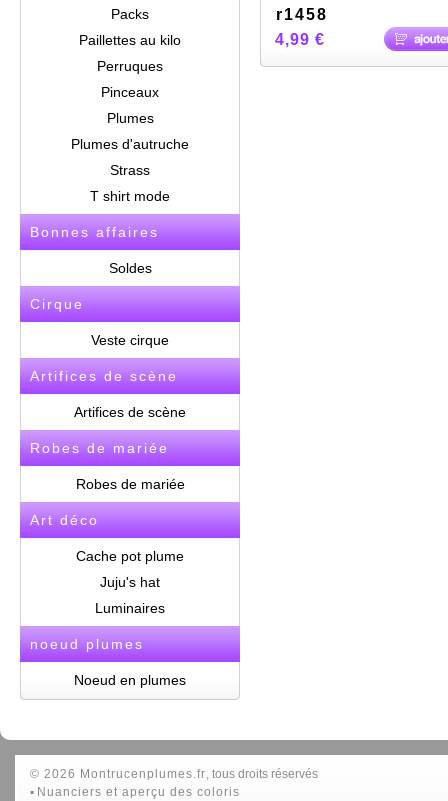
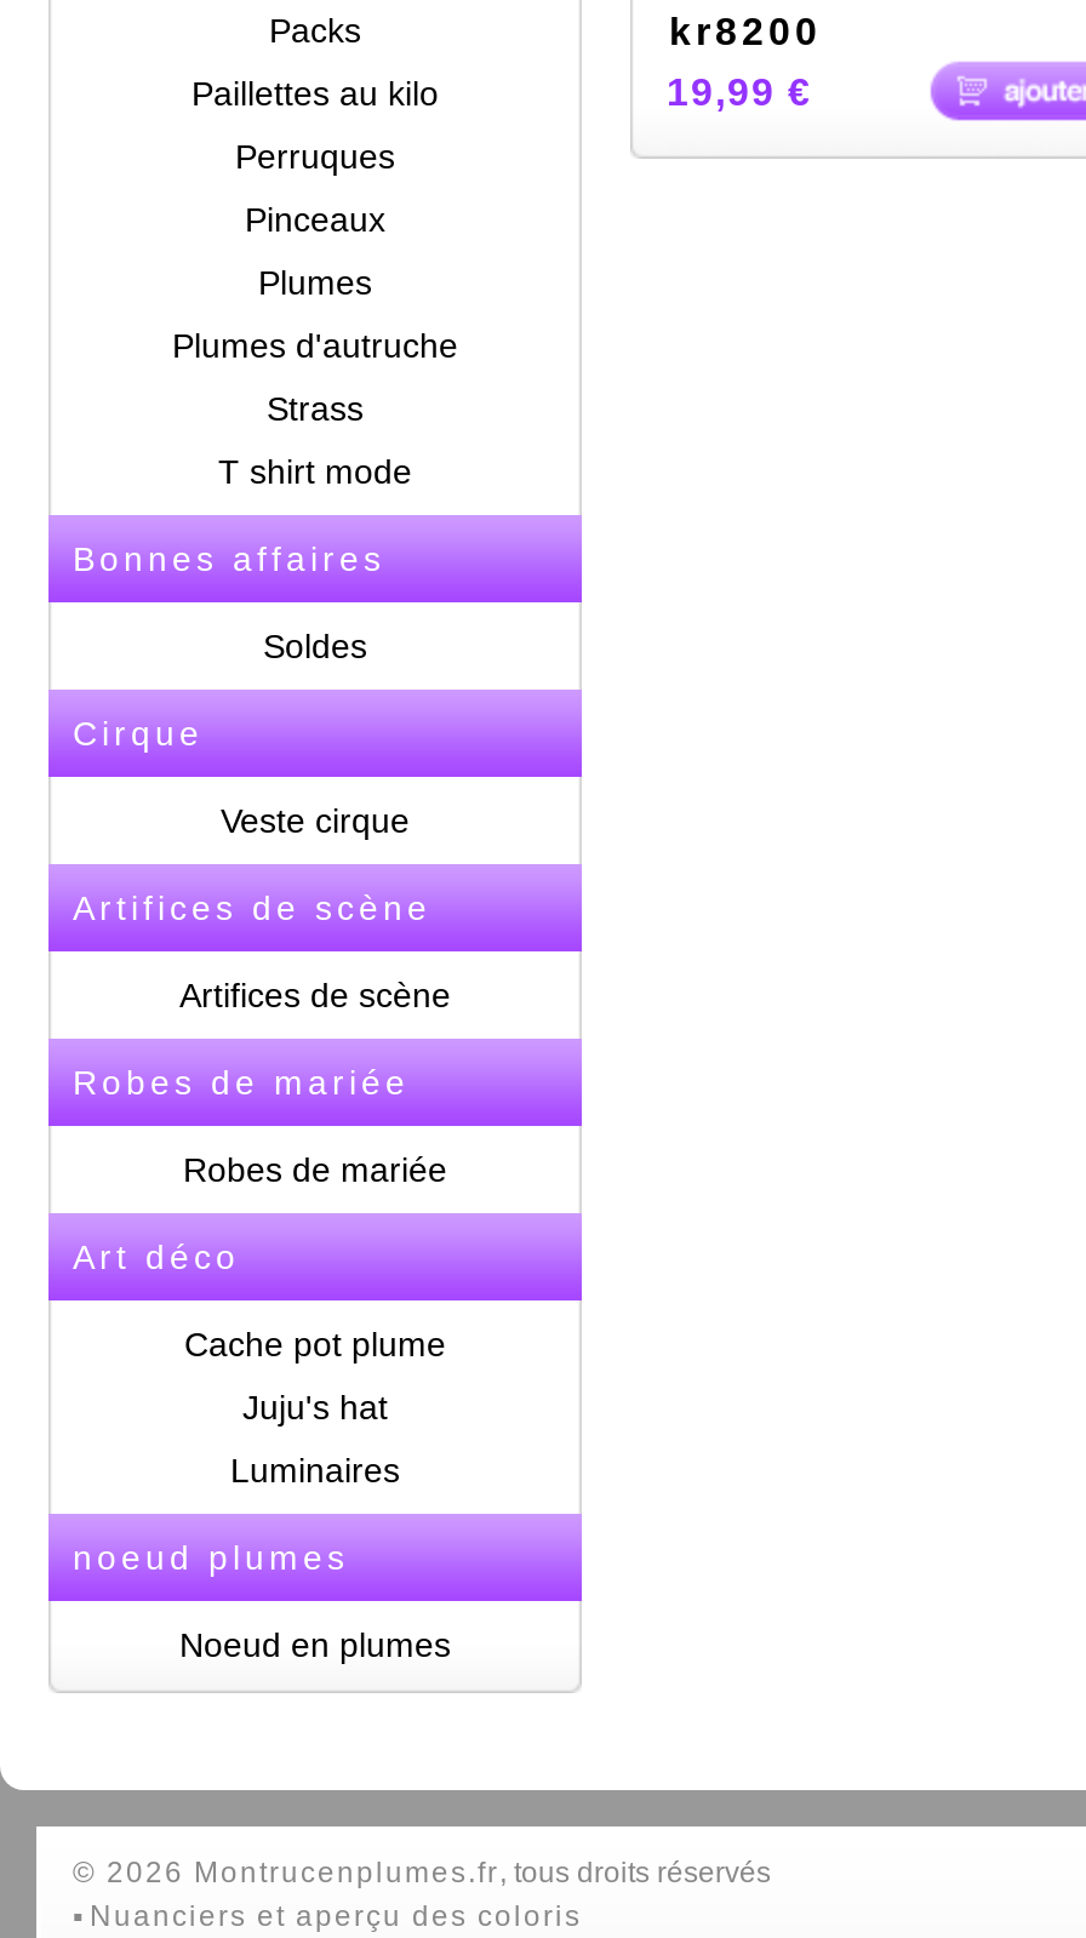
[276,6,328,23] r1458 -> [669,11,822,52] kr8200
[275,31,325,48] 4,99 € -> [667,72,812,113] 19,99 €

